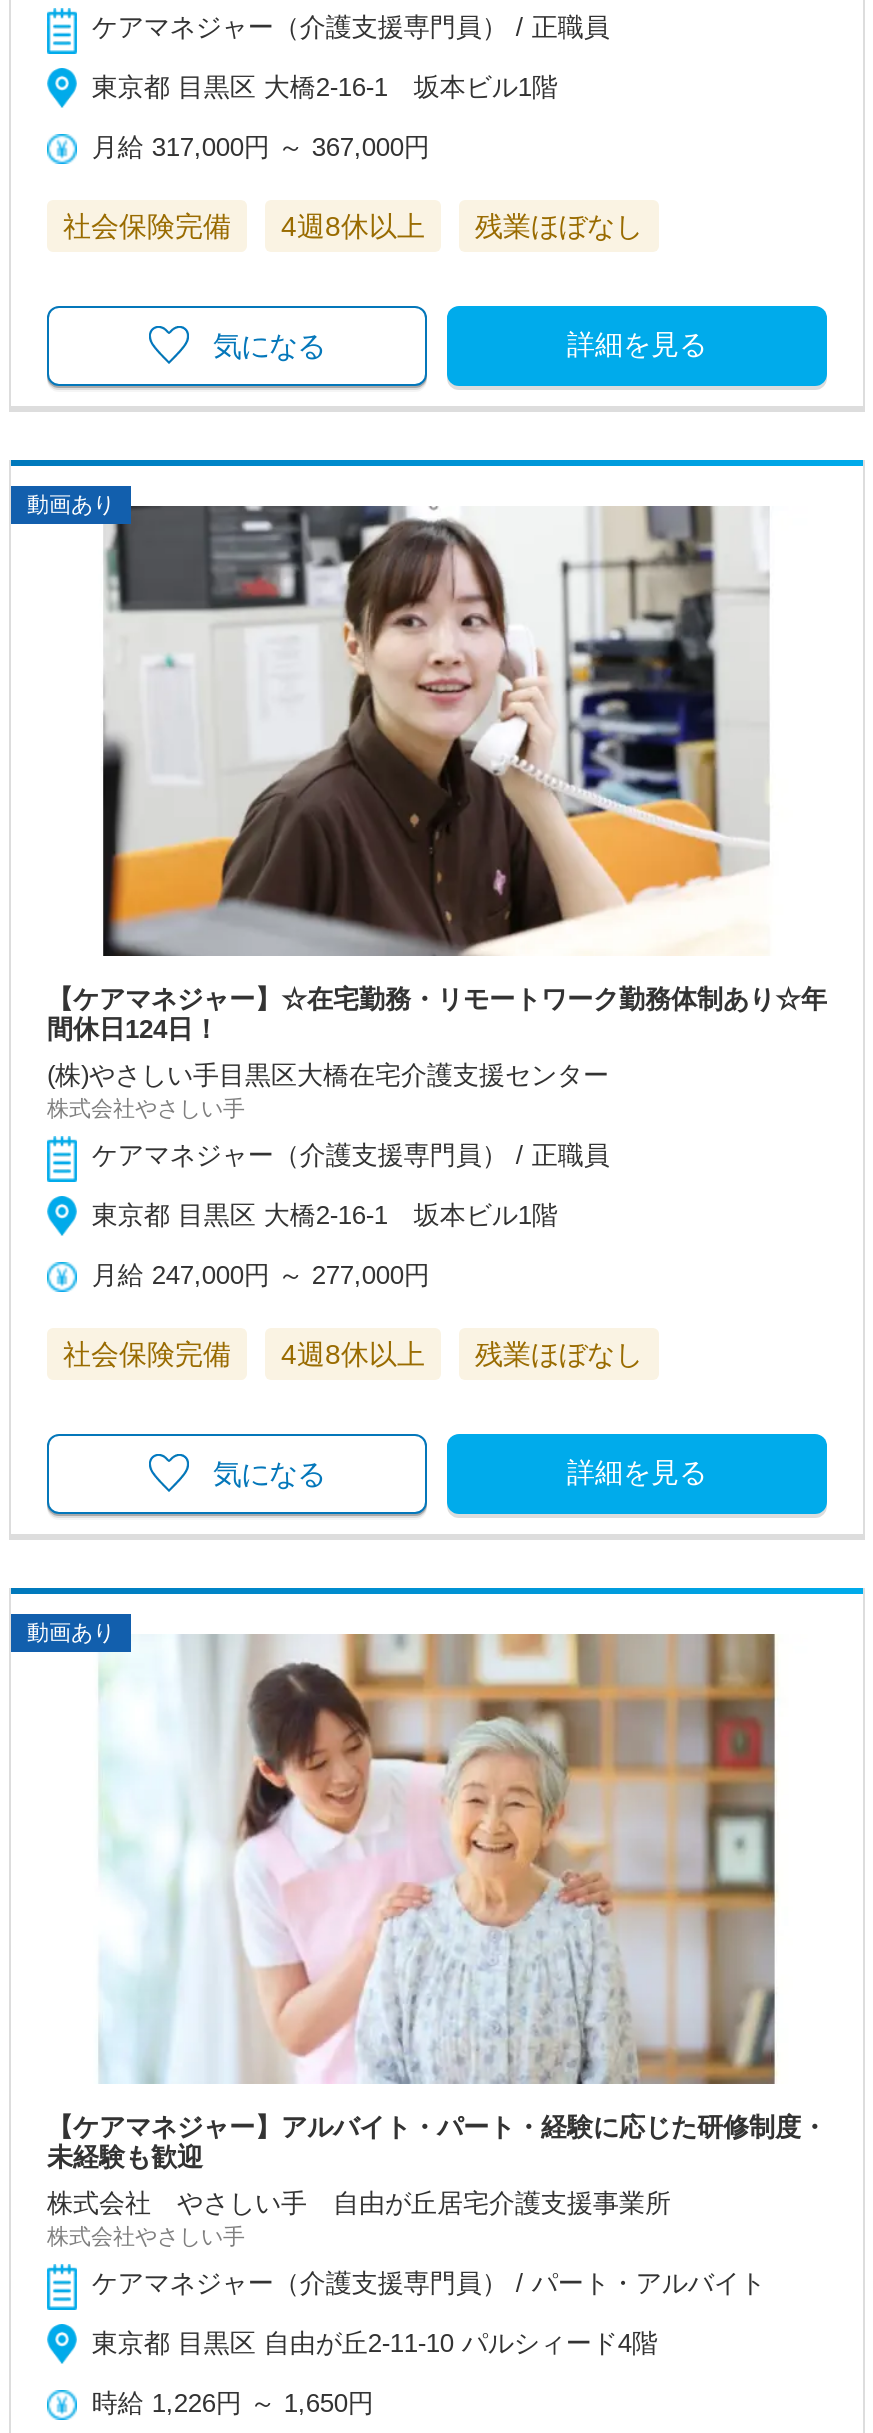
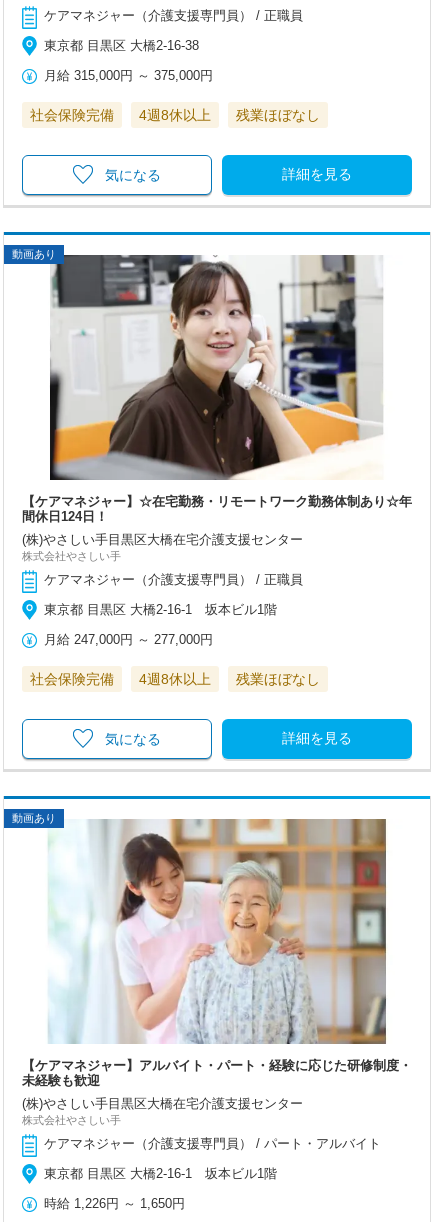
[92,72,558,102] 東京都 目黒区 大橋2-16-1 坂本ビル1階 -> [44,38,199,53] 東京都 目黒区 大橋2-16-38
[92,132,430,162] 月給 317,000円～367,000円 -> [44,68,213,83] 月給 315,000円～375,000円
[47,2188,671,2218] 株式会社 やさしい手 自由が丘居宅介護支援事業所 -> [22,1096,303,1111] (株)やさしい手目黒区大橋在宅介護支援センター
[92,2328,684,2358] 東京都 目黒区 自由が丘2-11-10 パルシィード4階 -> [44,1166,277,1181] 東京都 目黒区 大橋2-16-1 坂本ビル1階

